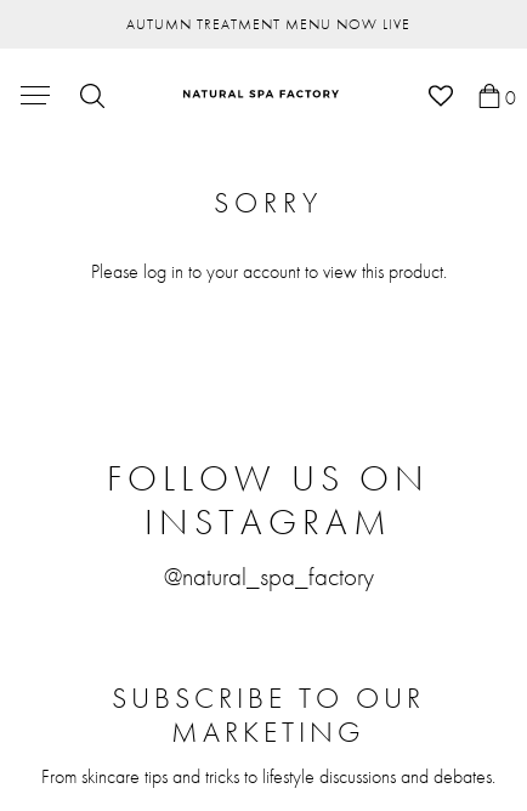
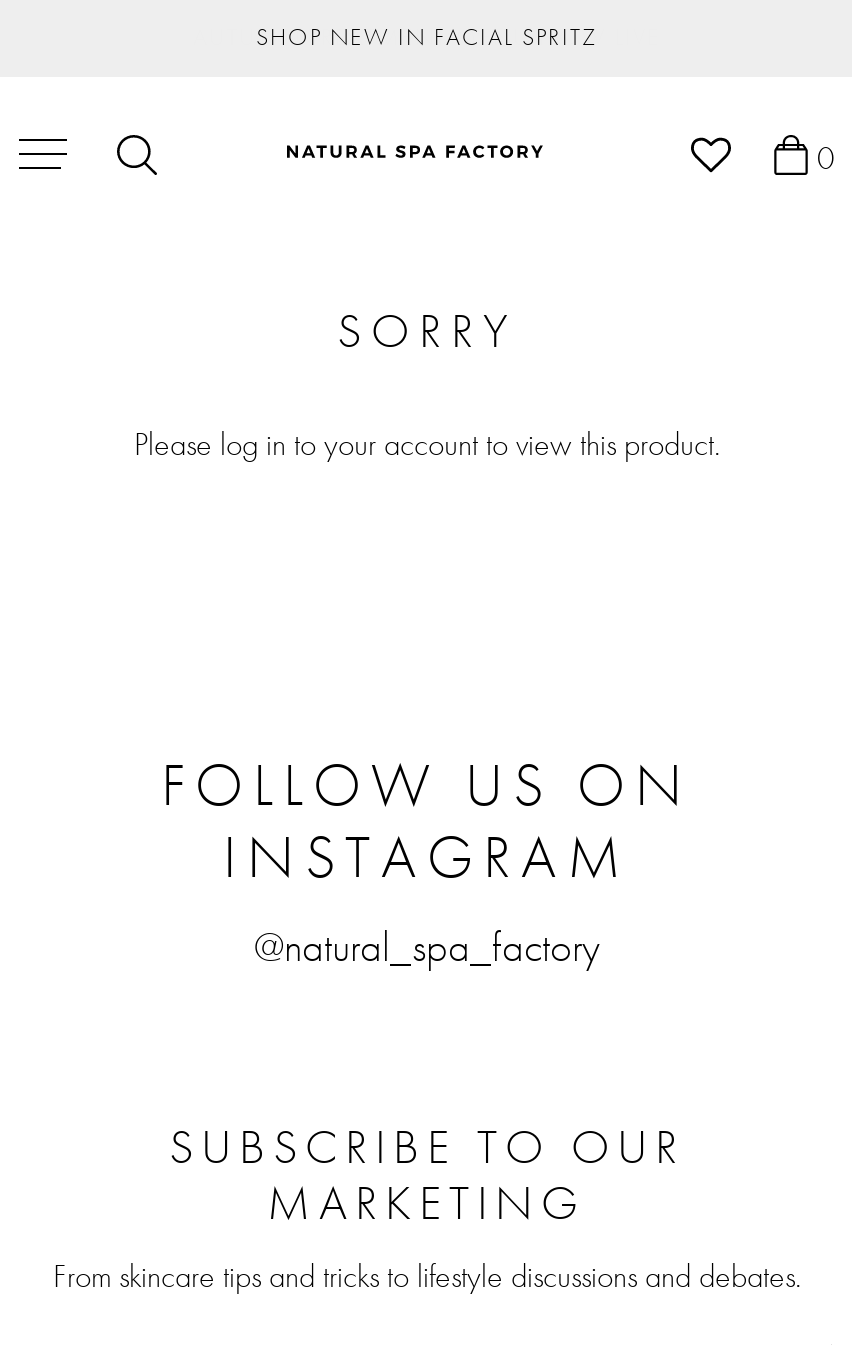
[126,15,410,34] AUTUMN TREATMENT MENU NOW LIVE -> [256,21,598,53] SHOP NEW IN FACIAL SPRITZ

